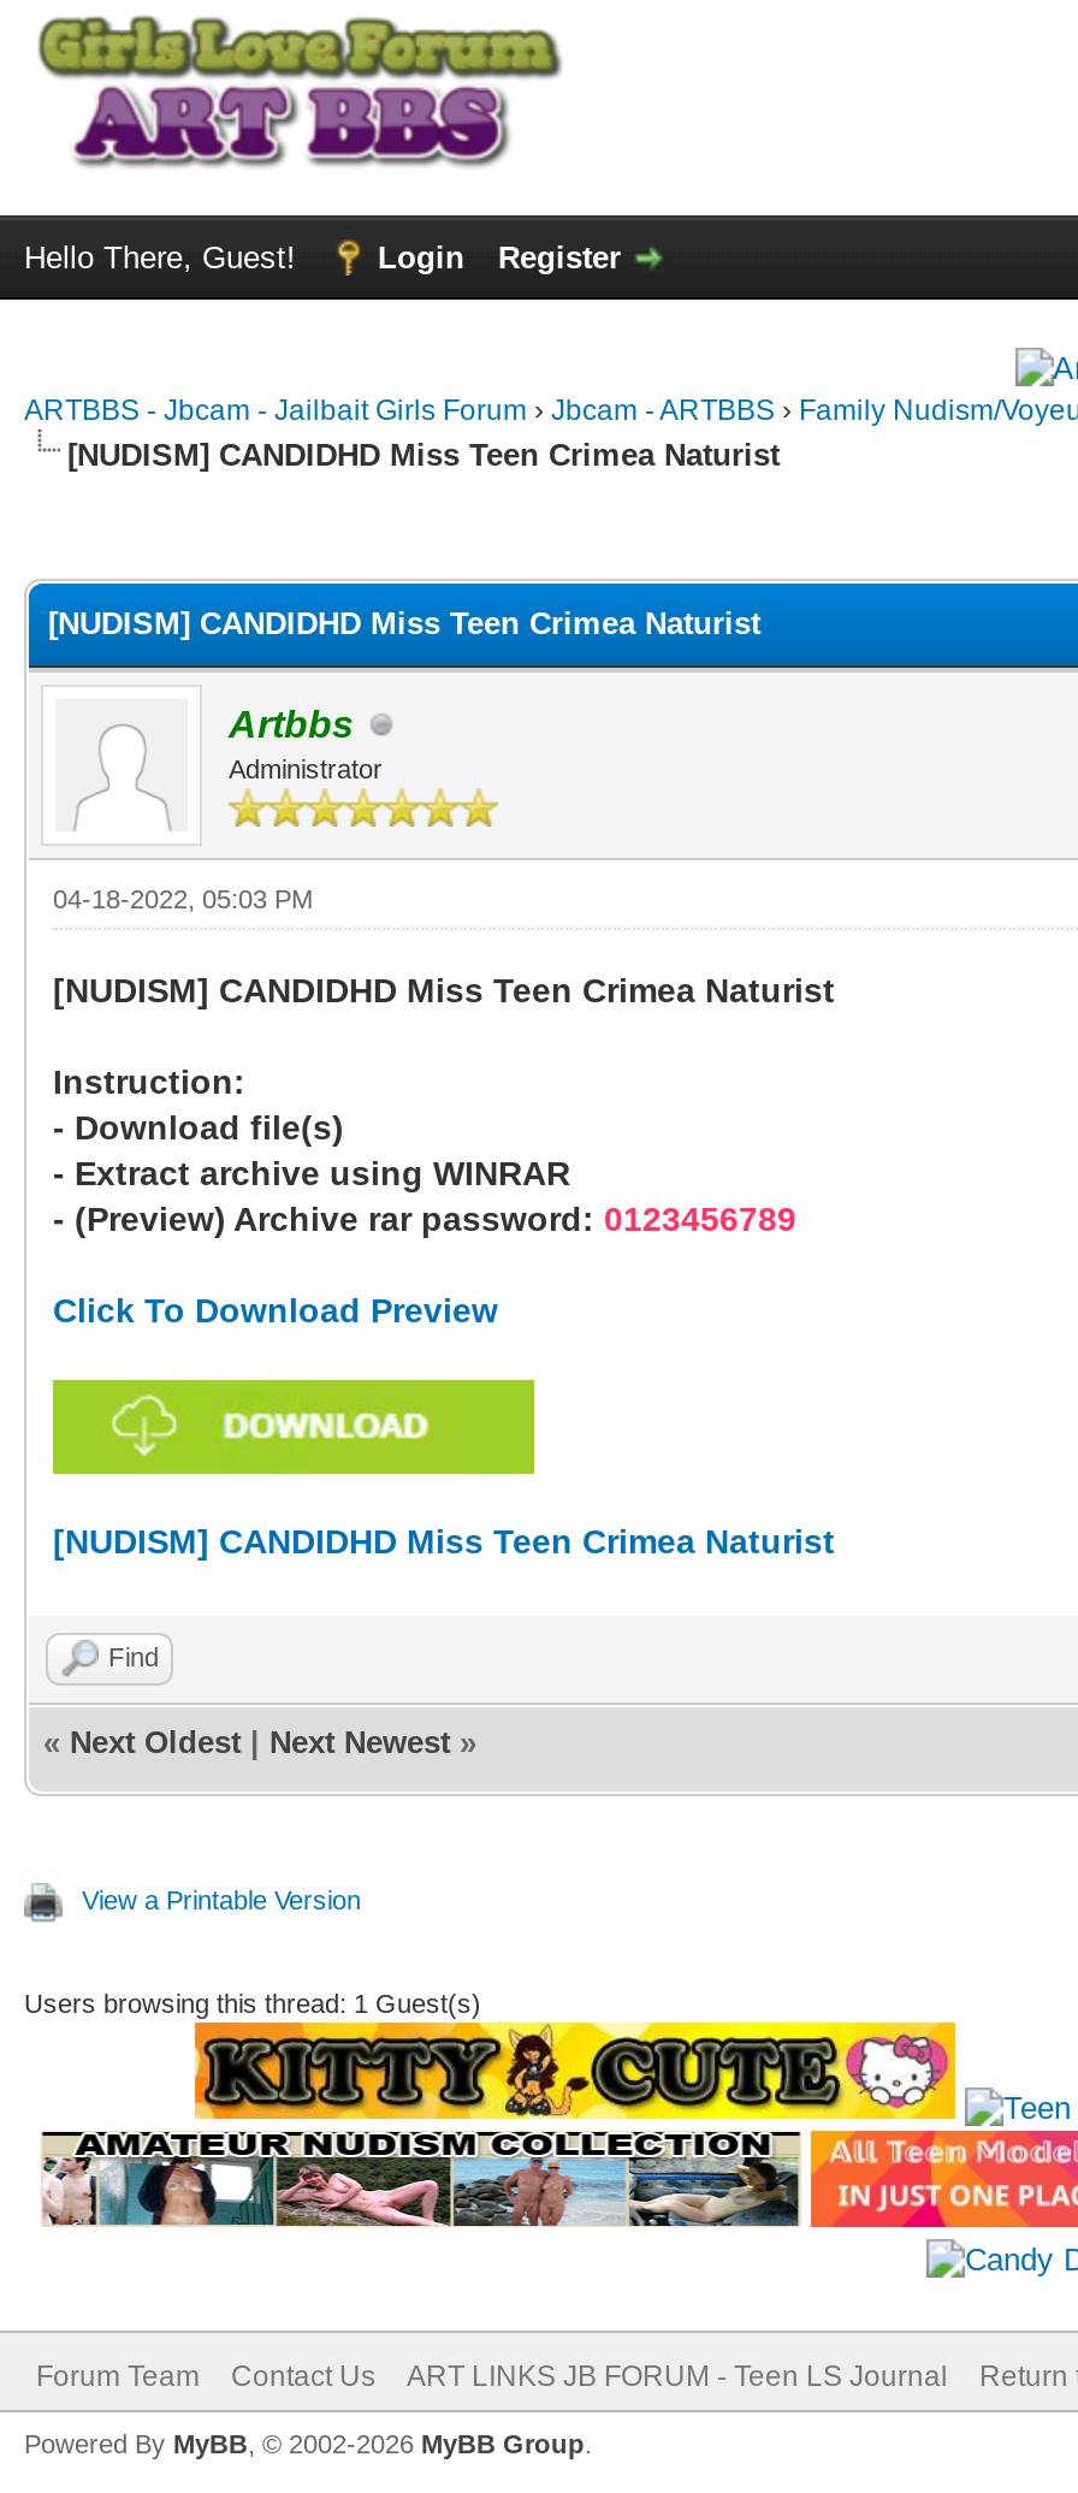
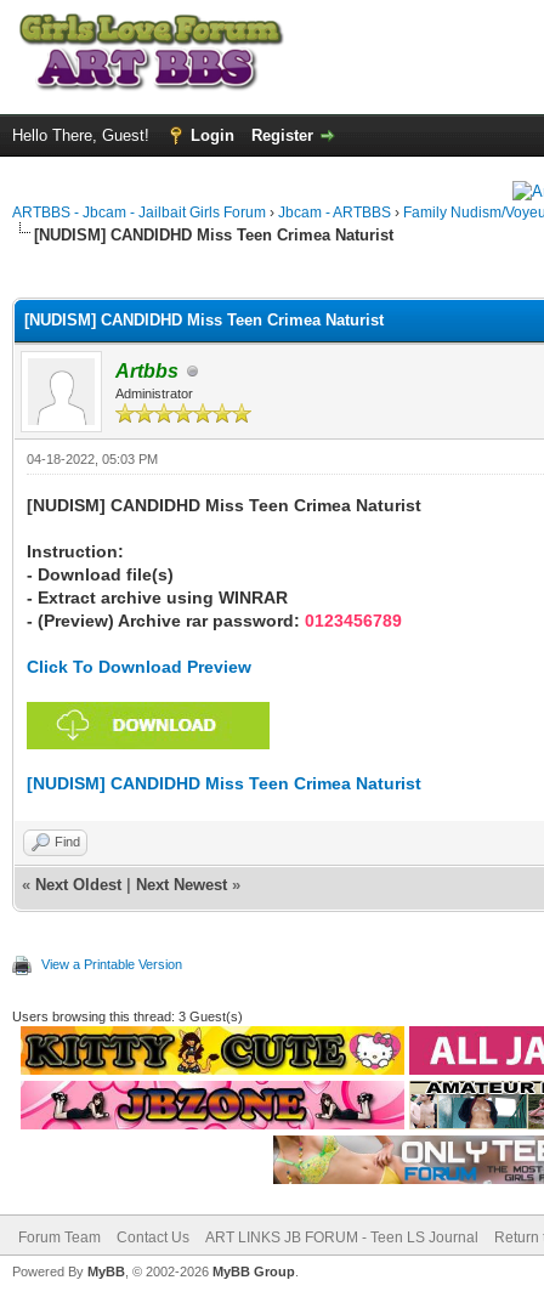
[24,1989,481,2018] Users browsing this thread: 1 Guest(s) -> [12,1009,243,1024] Users browsing this thread: 3 Guest(s)
[41,2020,1071,2280] [image] -> [19,1025,540,1185] [image]

